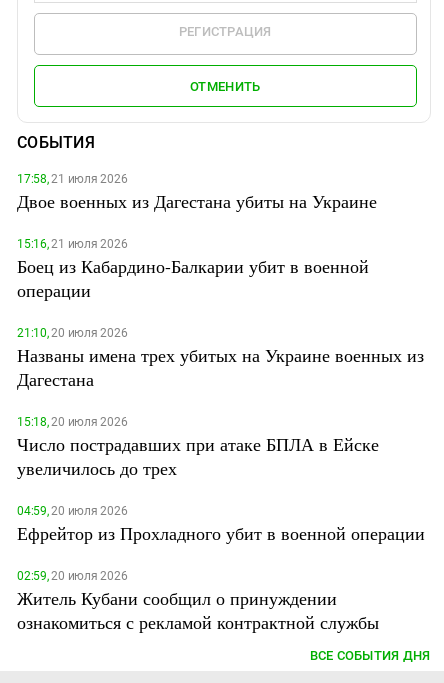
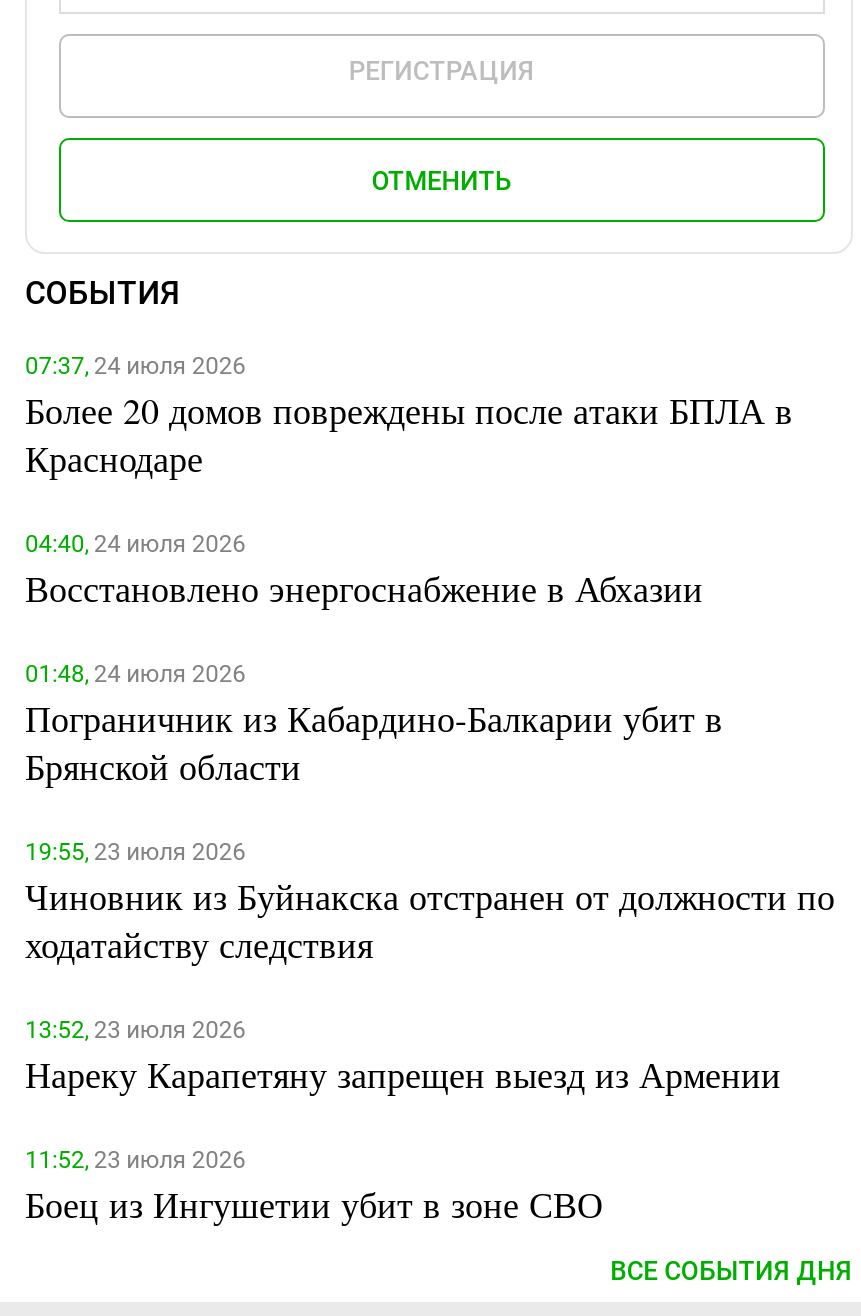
[17,172,377,213] 17:58, 21 июля 2026 | Двое военных из Дагестана убиты на Украине -> [25,352,793,482] 07:37, 24 июля 2026 | Более 20 домов повреждены после атаки БПЛА в | Краснодаре
[17,237,369,302] 15:16, 21 июля 2026 | Боец из Кабардино-Балкарии убит в военной | операции -> [25,530,703,612] 04:40, 24 июля 2026 | Восстановлено энергоснабжение в Абхазии
[17,326,424,391] 21:10, 20 июля 2026 | Названы имена трех убитых на Украине военных из | Дагестана -> [25,660,723,790] 01:48, 24 июля 2026 | Пограничник из Кабардино-Балкарии убит в | Брянской области
[17,415,379,480] 15:18, 20 июля 2026 | Число пострадавших при атаке БПЛА в Ейске | увеличилось до трех -> [25,838,835,968] 19:55, 23 июля 2026 | Чиновник из Буйнакска отстранен от должности по | ходатайству следствия
[17,504,425,545] 04:59, 20 июля 2026 | Ефрейтор из Прохладного убит в военной операции -> [25,1016,781,1098] 13:52, 23 июля 2026 | Нареку Карапетяну запрещен выезд из Армении
[17,569,379,634] 02:59, 20 июля 2026 | Житель Кубани сообщил о принуждении | ознакомиться с рекламой контрактной службы -> [25,1146,603,1228] 11:52, 23 июля 2026 | Боец из Ингушетии убит в зоне СВО

